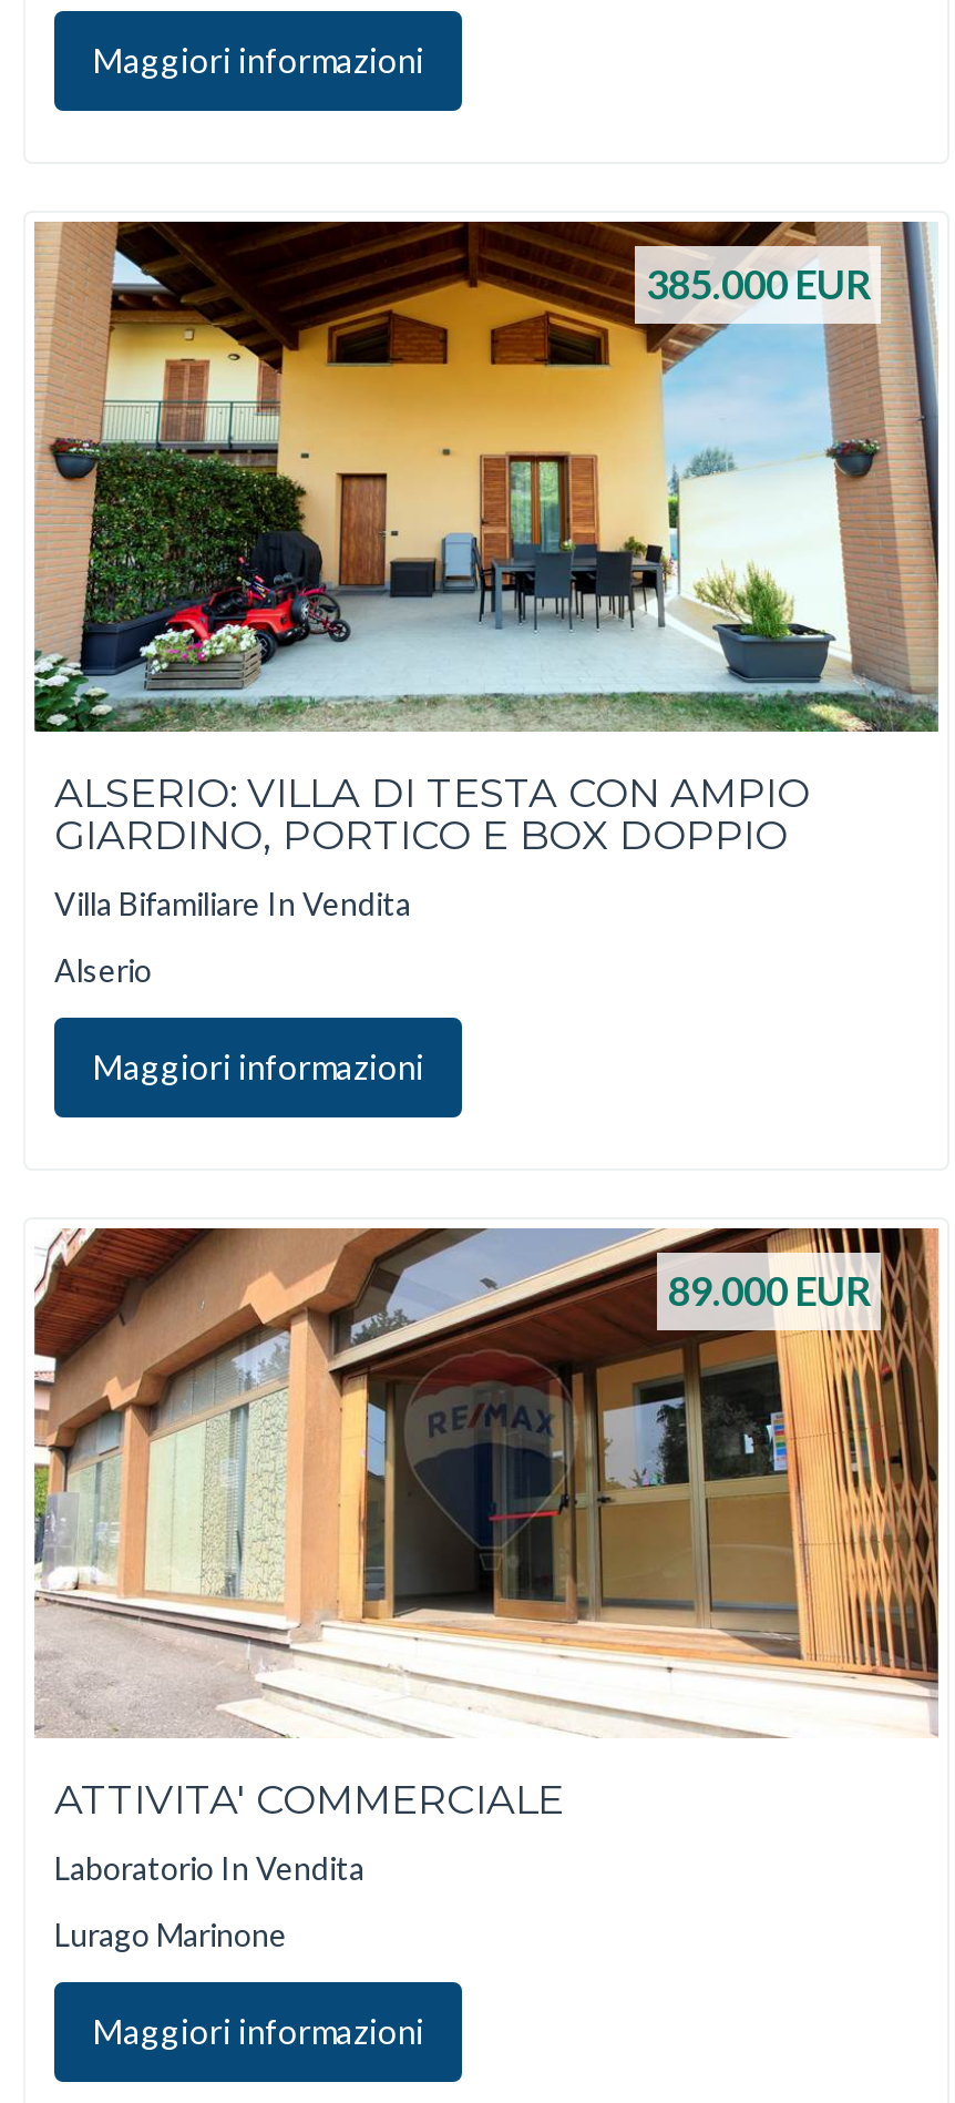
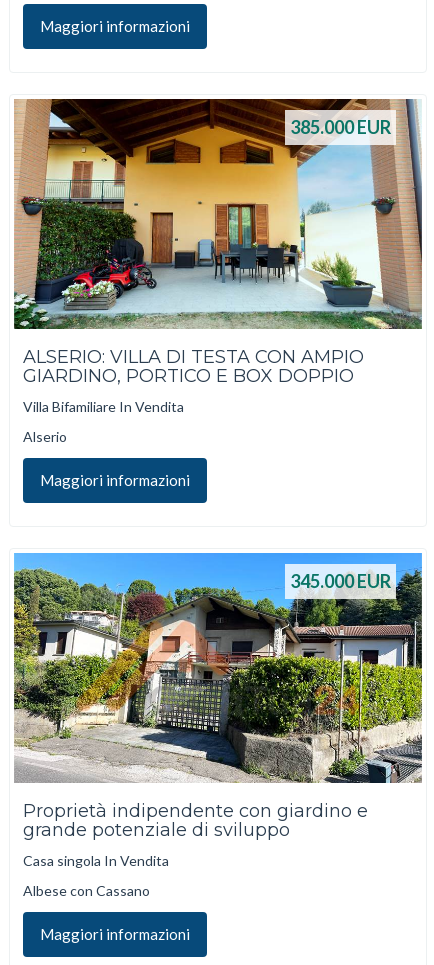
[34,1226,941,1736] [image] | 89.000 EUR -> [13,552,423,784] [image] | 345.000 EUR
[54,1776,564,1825] ATTIVITA' COMMERCIALE -> [23,800,368,841] Proprietà indipendente con giardino e | grande potenziale di sviluppo
[54,1848,364,1886] Laboratorio In Vendita -> [23,851,169,868] Casa singola In Vendita
[54,1916,287,1953] Lurago Marinone -> [23,882,150,899] Albese con Cassano

